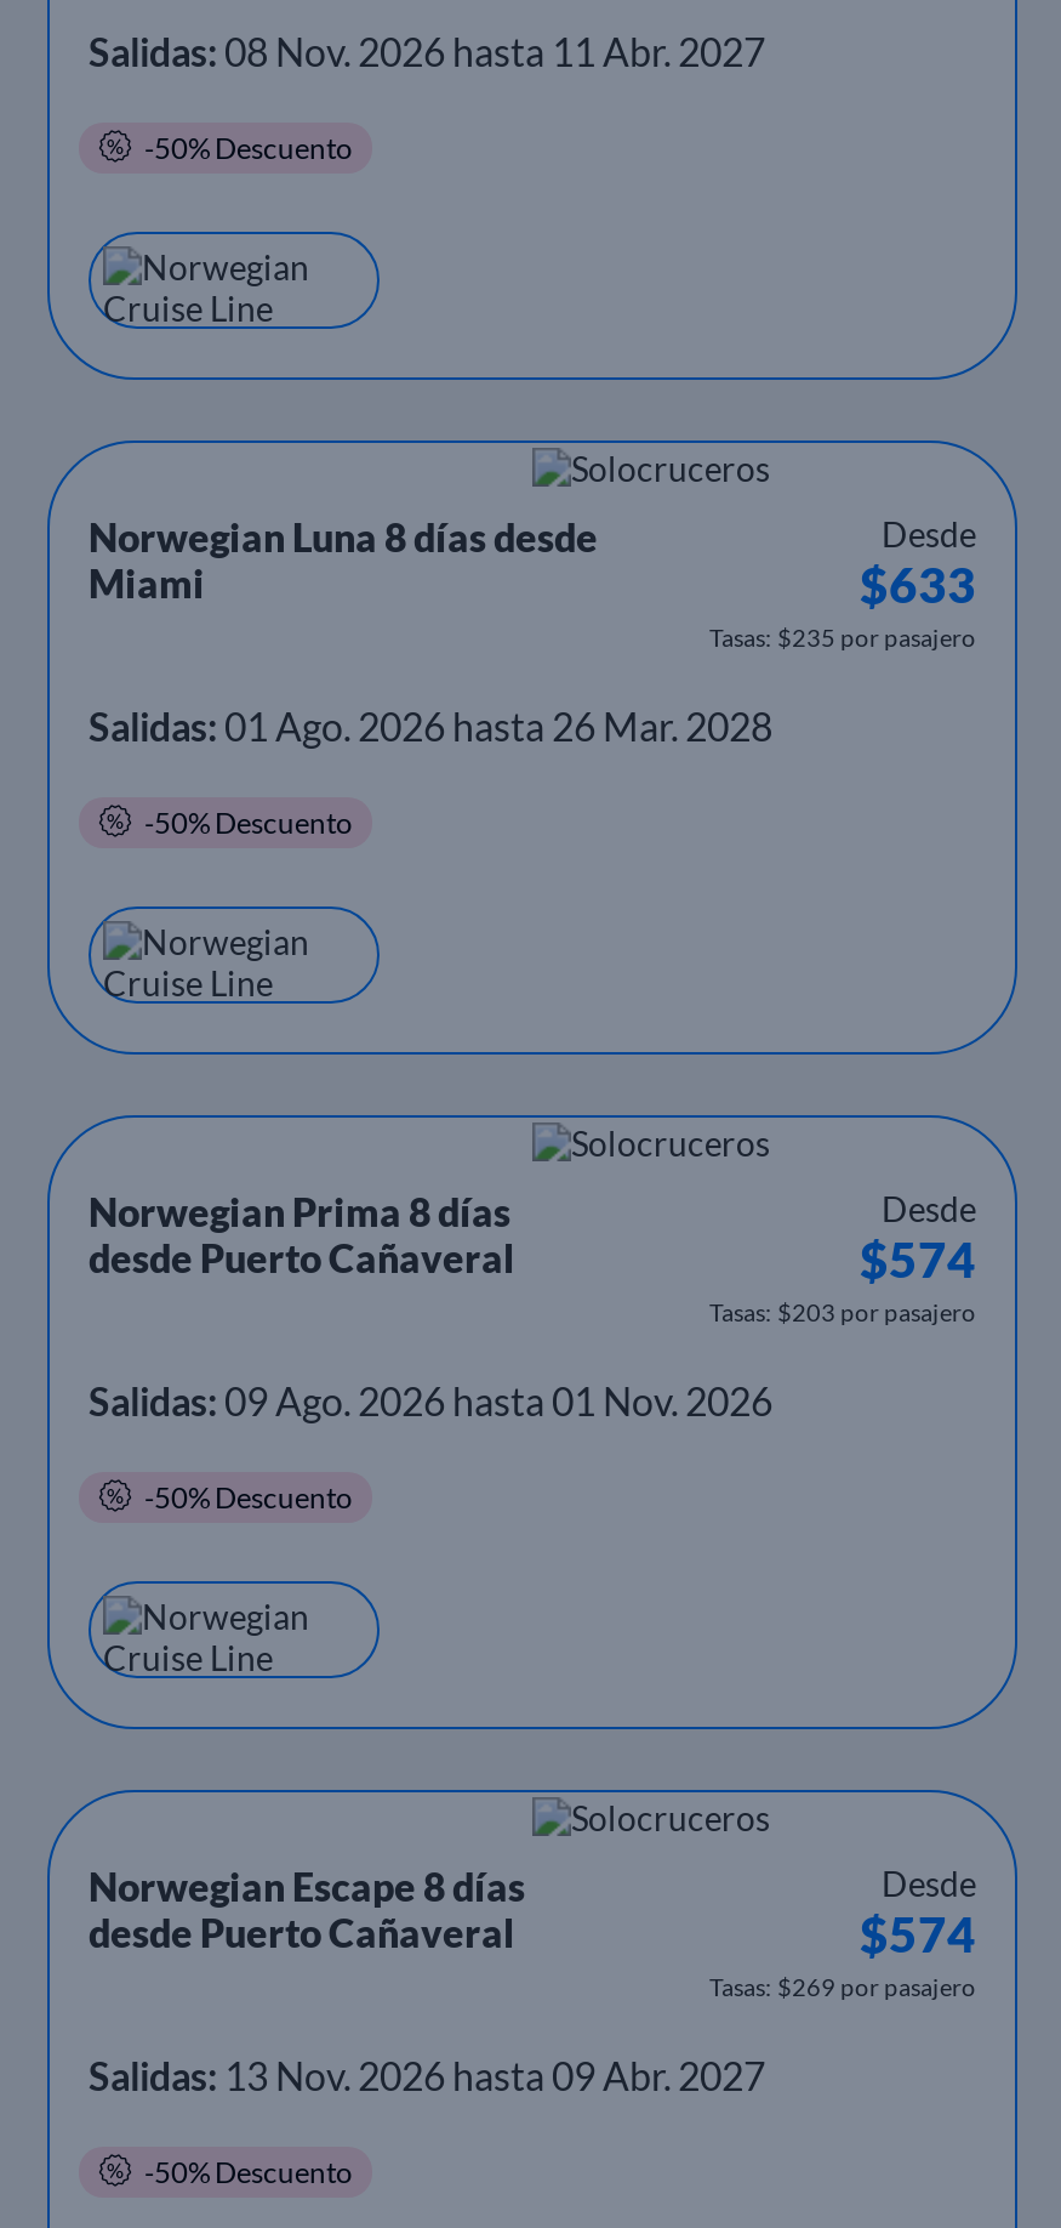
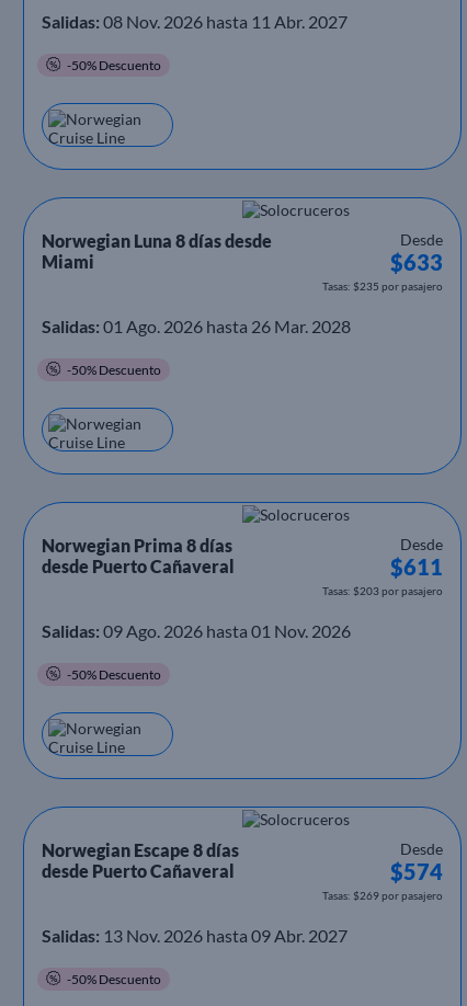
[860,1228,976,1287] $574 -> [390,553,443,579] $611

